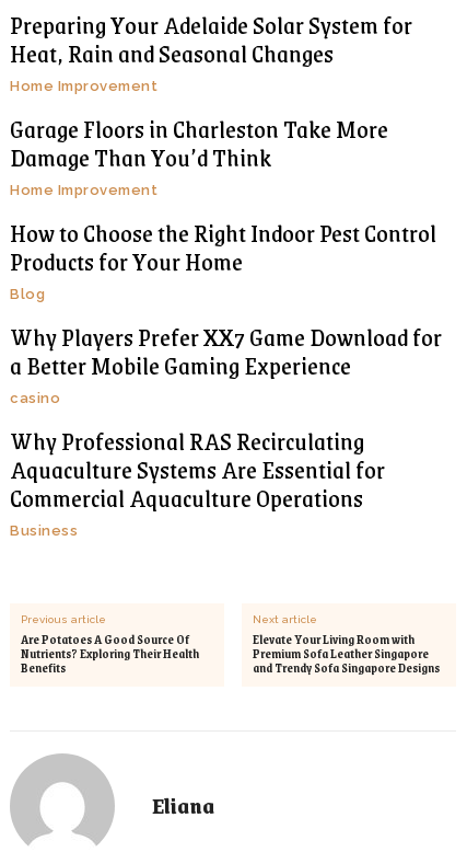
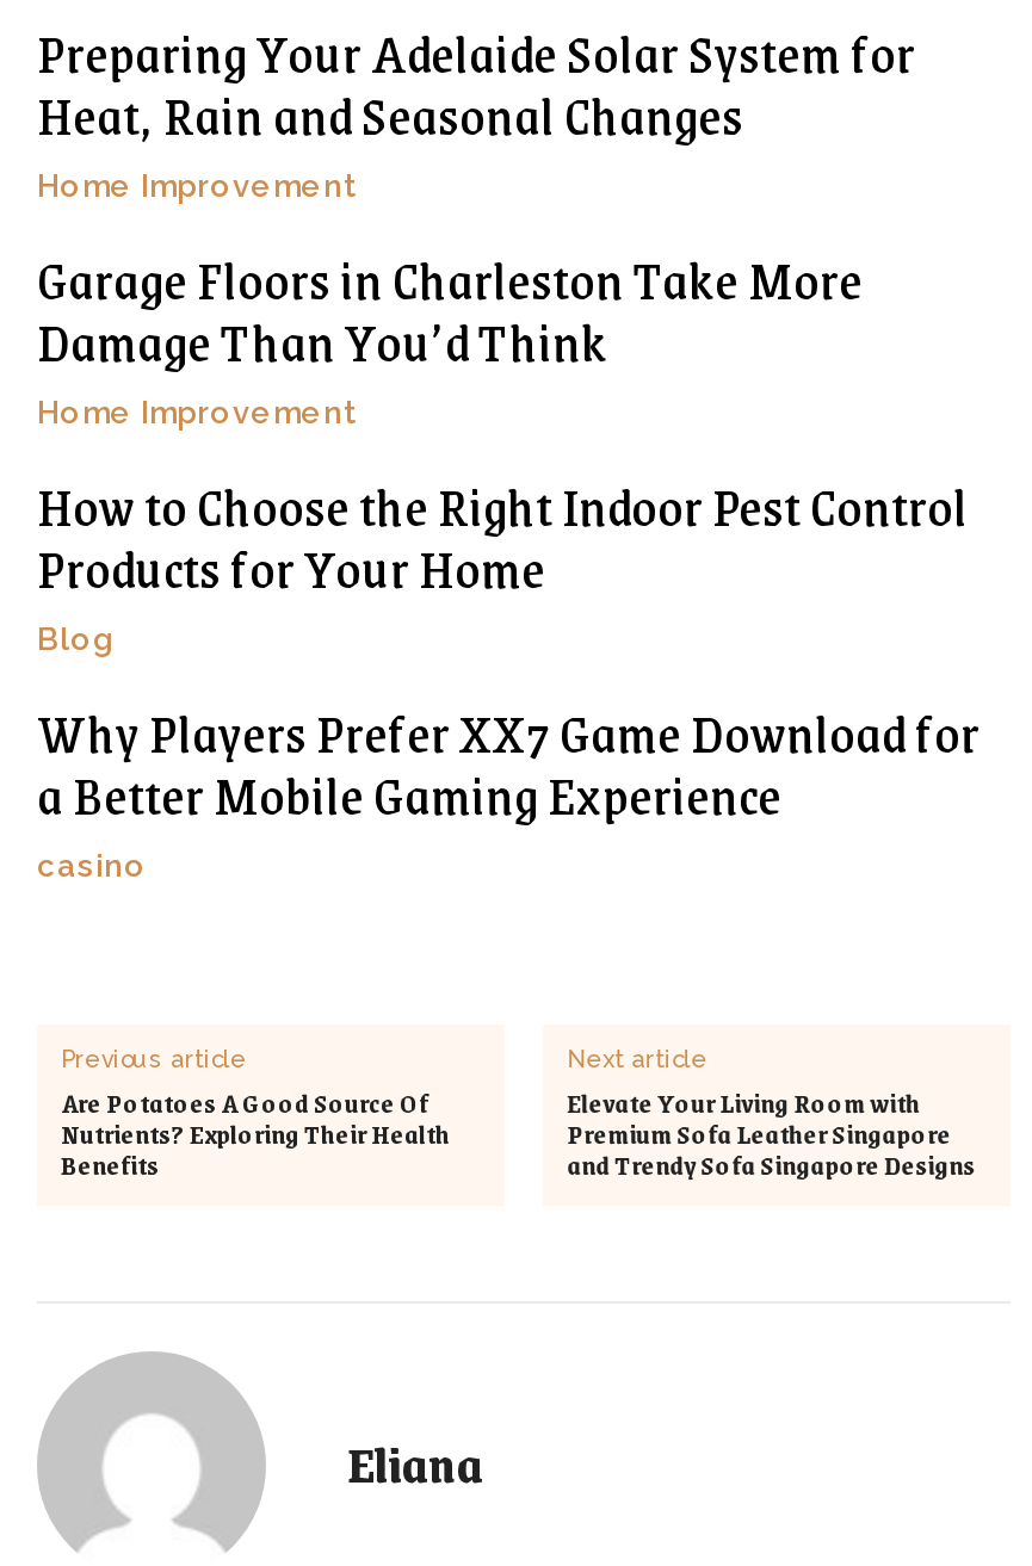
[10,422,385,539] Why Professional RAS Recirculating | Aquaculture Systems Are Essential for | Commercial Aquaculture Operations | Business -> none

